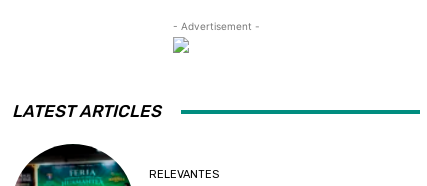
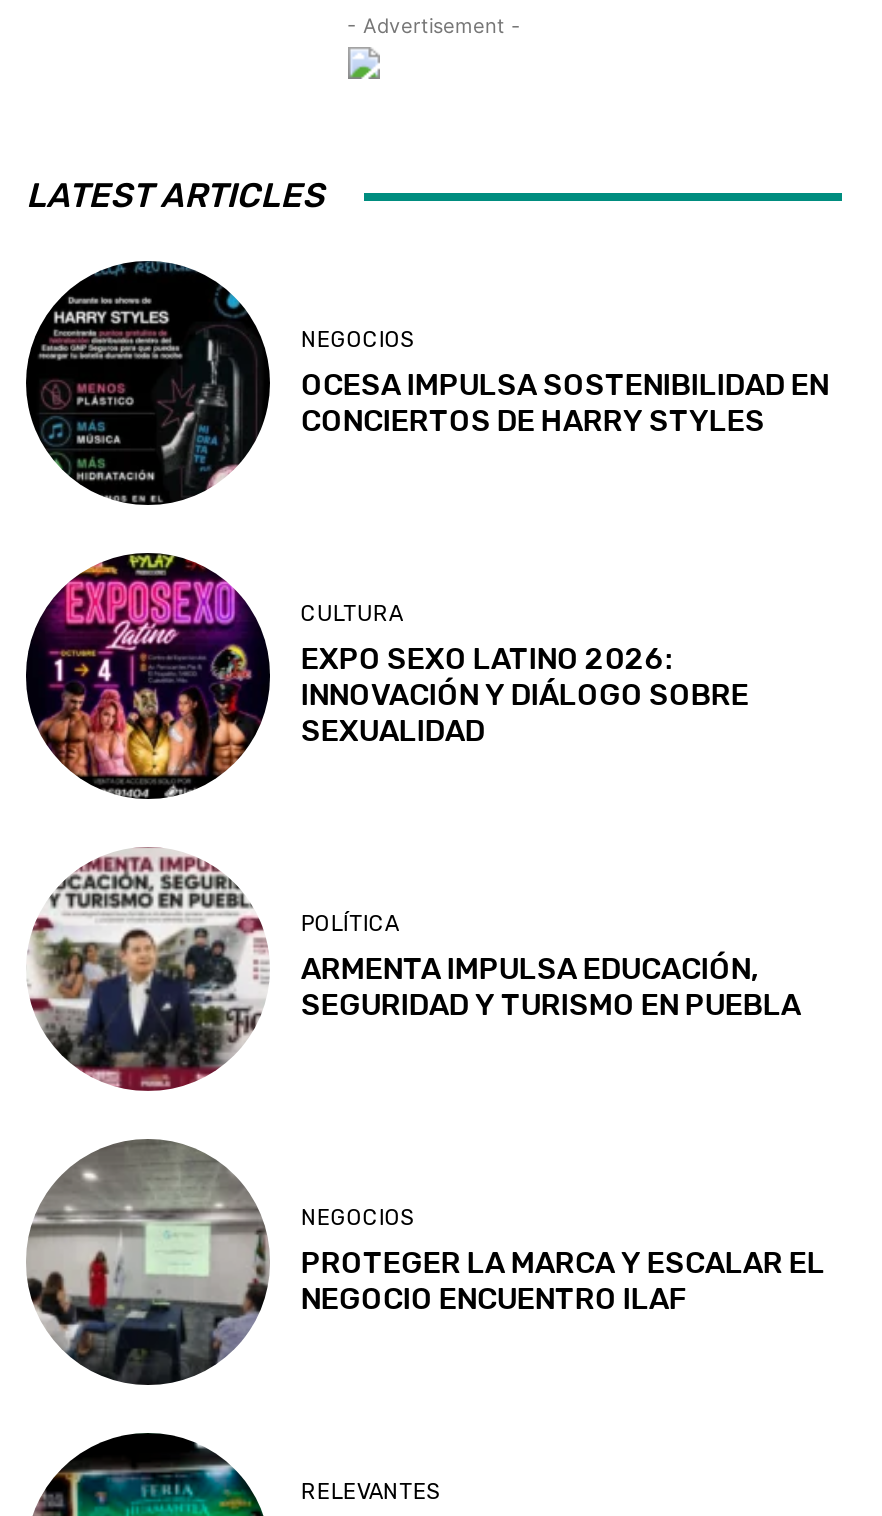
none -> [24,261,829,507] [image] | NEGOCIOS | OCESA IMPULSA SOSTENIBILIDAD EN | CONCIERTOS DE HARRY STYLES
none -> [24,551,749,801] [image] | CULTURA | EXPO SEXO LATINO 2026: | INNOVACIÓN Y DIÁLOGO SOBRE | SEXUALIDAD
none -> [26,1137,825,1387] [image] | NEGOCIOS | PROTEGER LA MARCA Y ESCALAR EL | NEGOCIO ENCUENTRO ILAF
none -> [30,847,801,1095] [image] | POLÍTICA | ARMENTA IMPULSA EDUCACIÓN, | SEGURIDAD Y TURISMO EN PUEBLA

